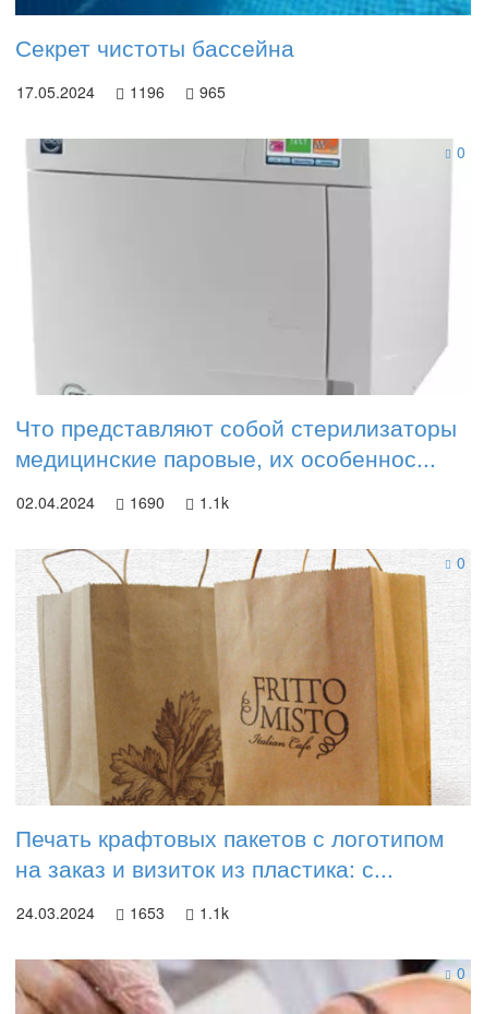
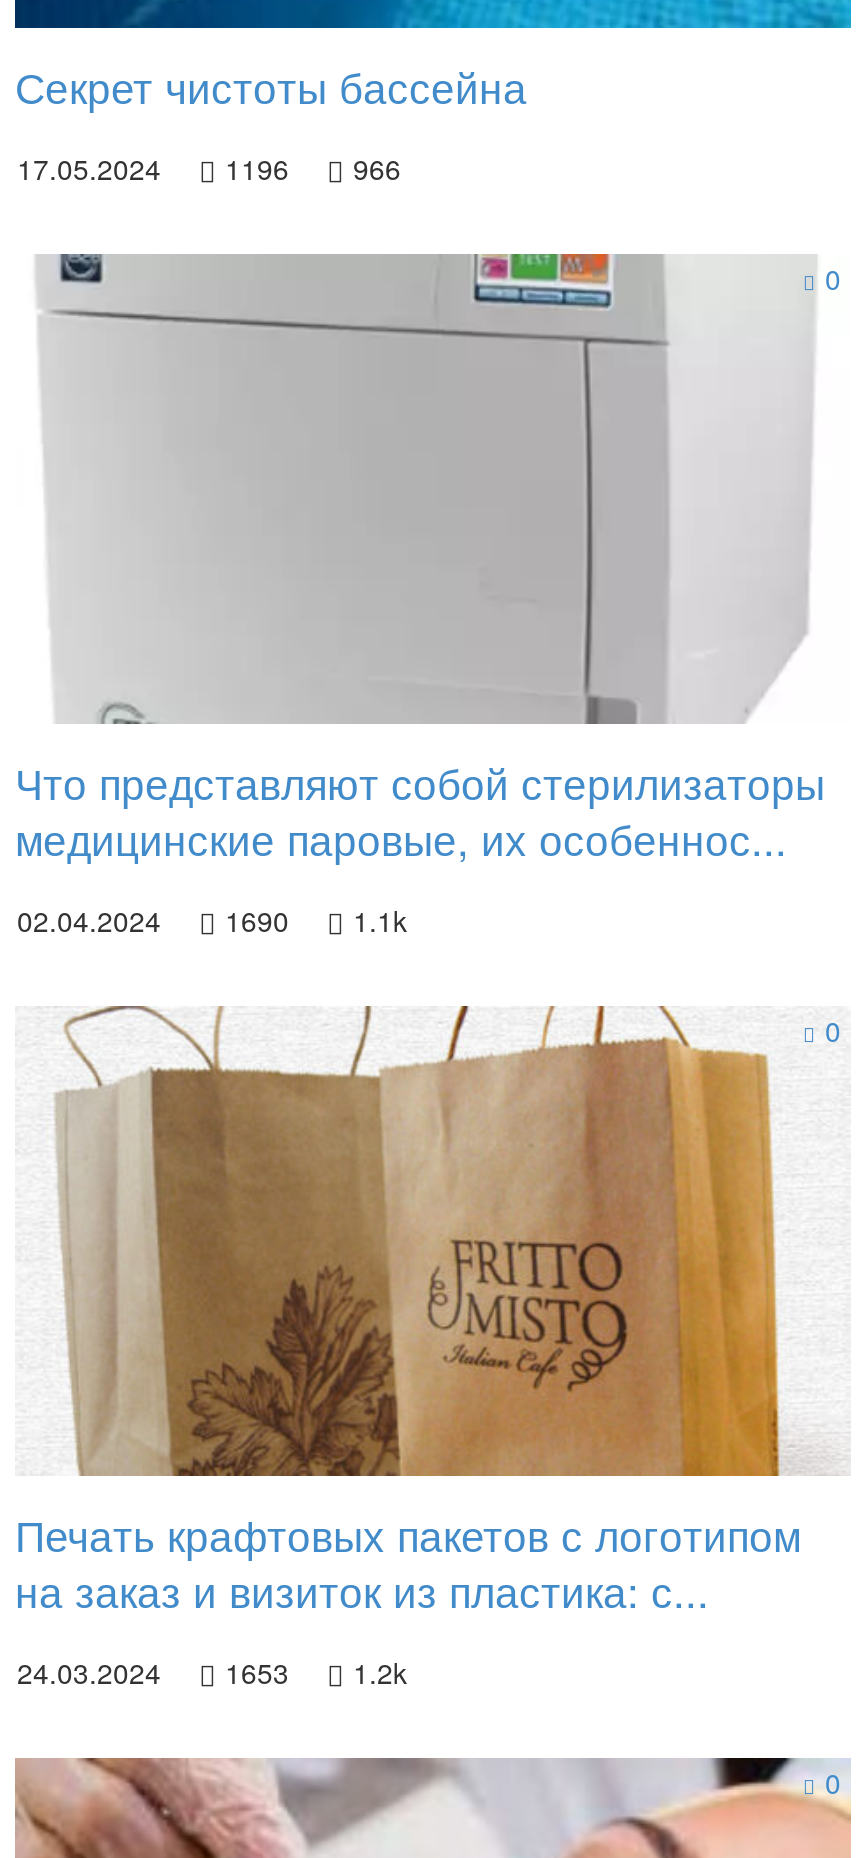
[16,81,226,103] 17.05.2024 1196 965 -> [17,149,401,189] 17.05.2024 1196 966
[16,902,229,923] 24.03.2024 1653 1.1k -> [17,1652,407,1692] 24.03.2024 1653 1.2k

